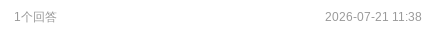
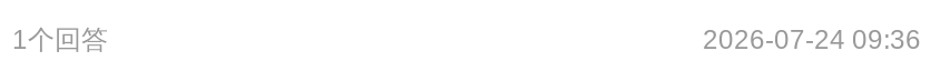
[325,10,422,24] 2026-07-21 11:38 -> [703,24,921,55] 2026-07-24 09:36

